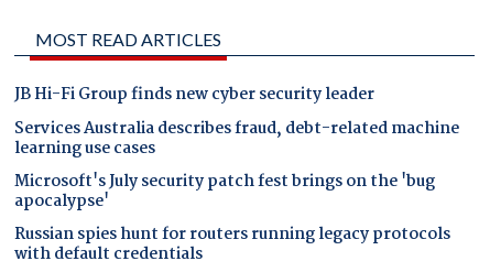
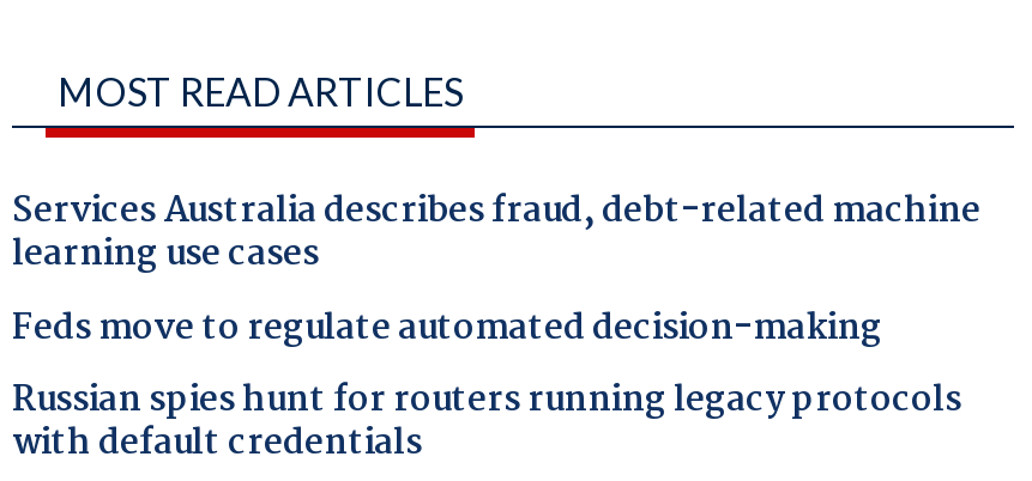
[14,82,374,108] JB Hi-Fi Group finds new cyber security leader -> none
[14,168,435,215] Microsoft's July security patch fest brings on the 'bug | apocalypse' -> [12,300,882,357] Feds move to regulate automated decision-making

